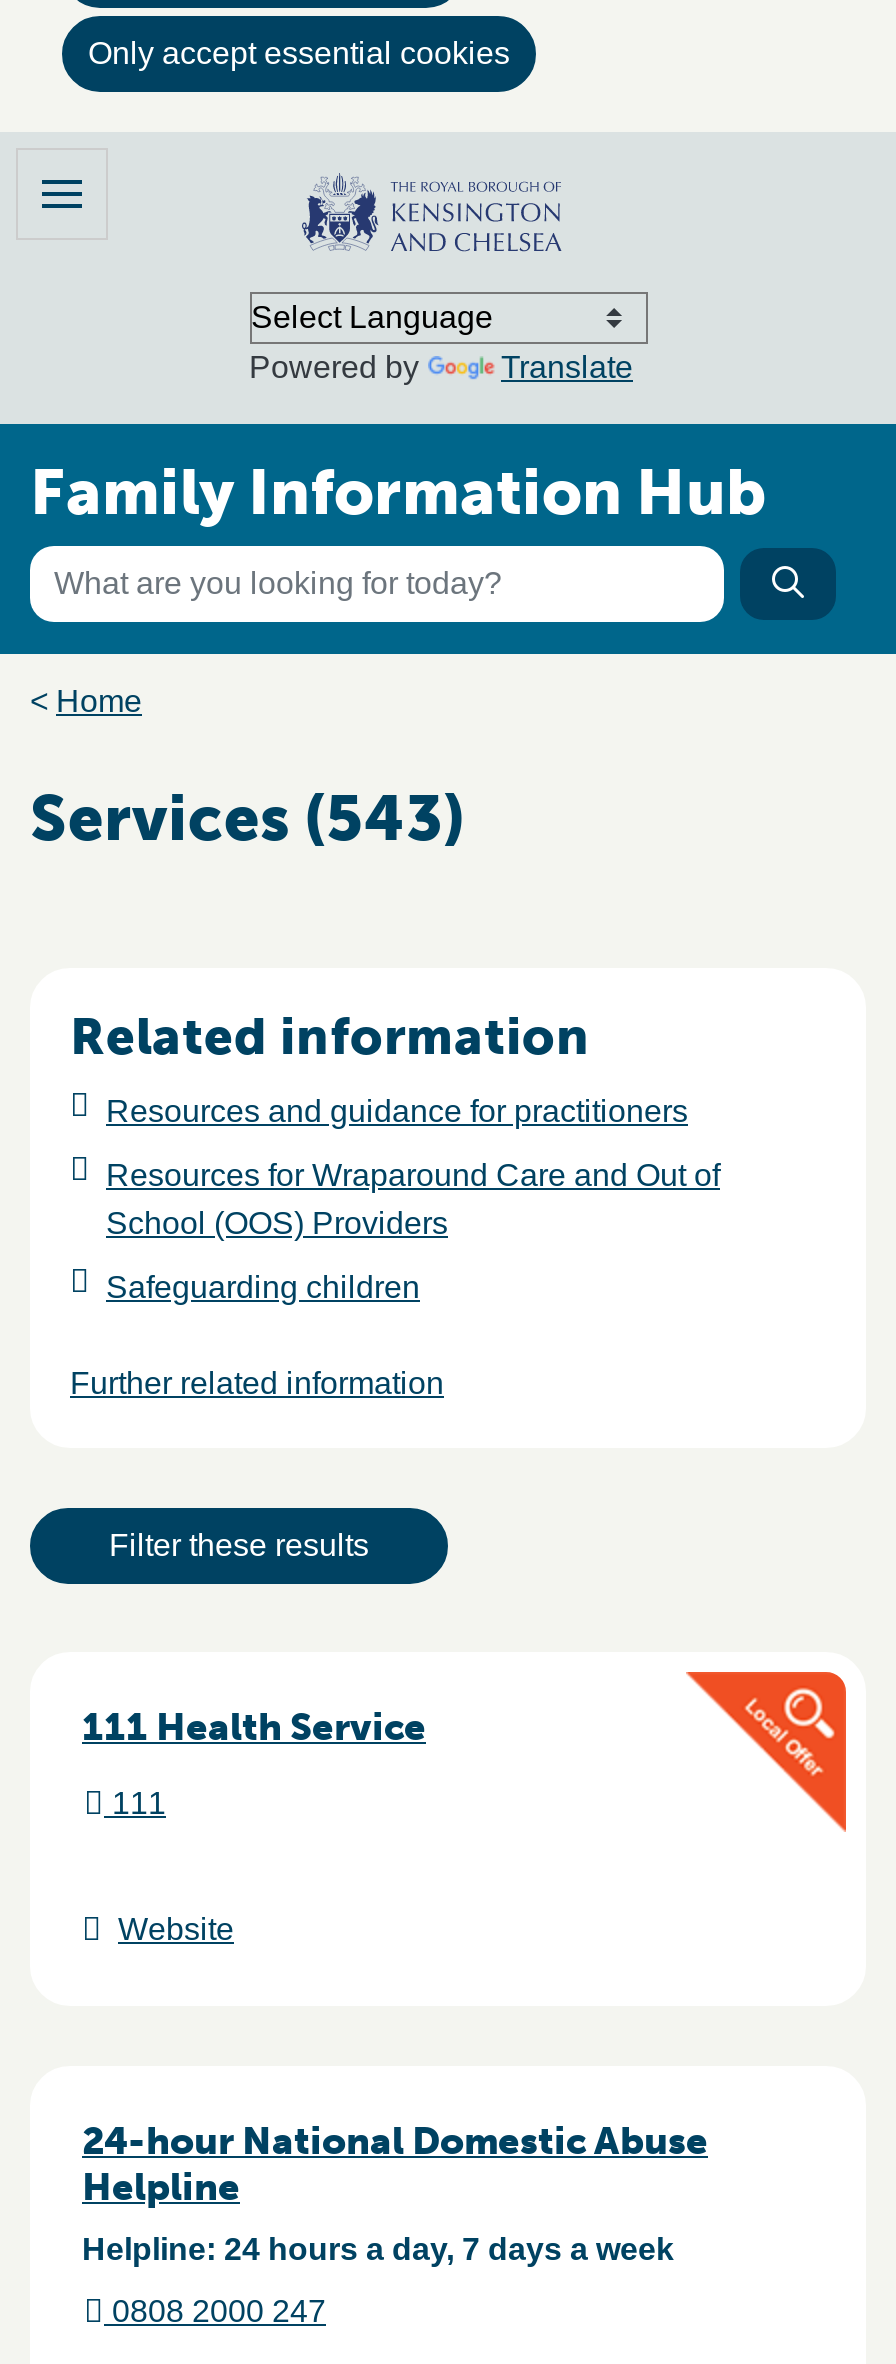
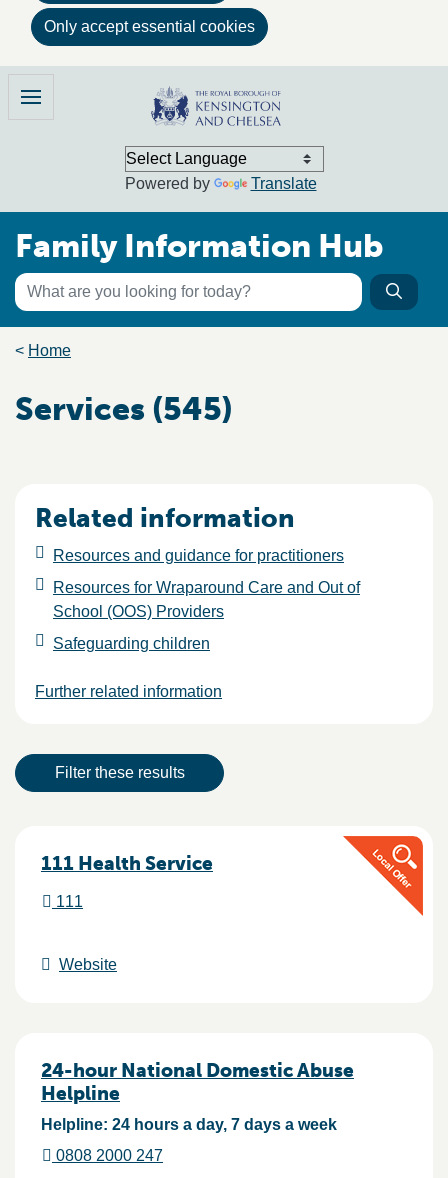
[30,780,466,856] Services (543) -> [15,390,233,428] Services (545)

